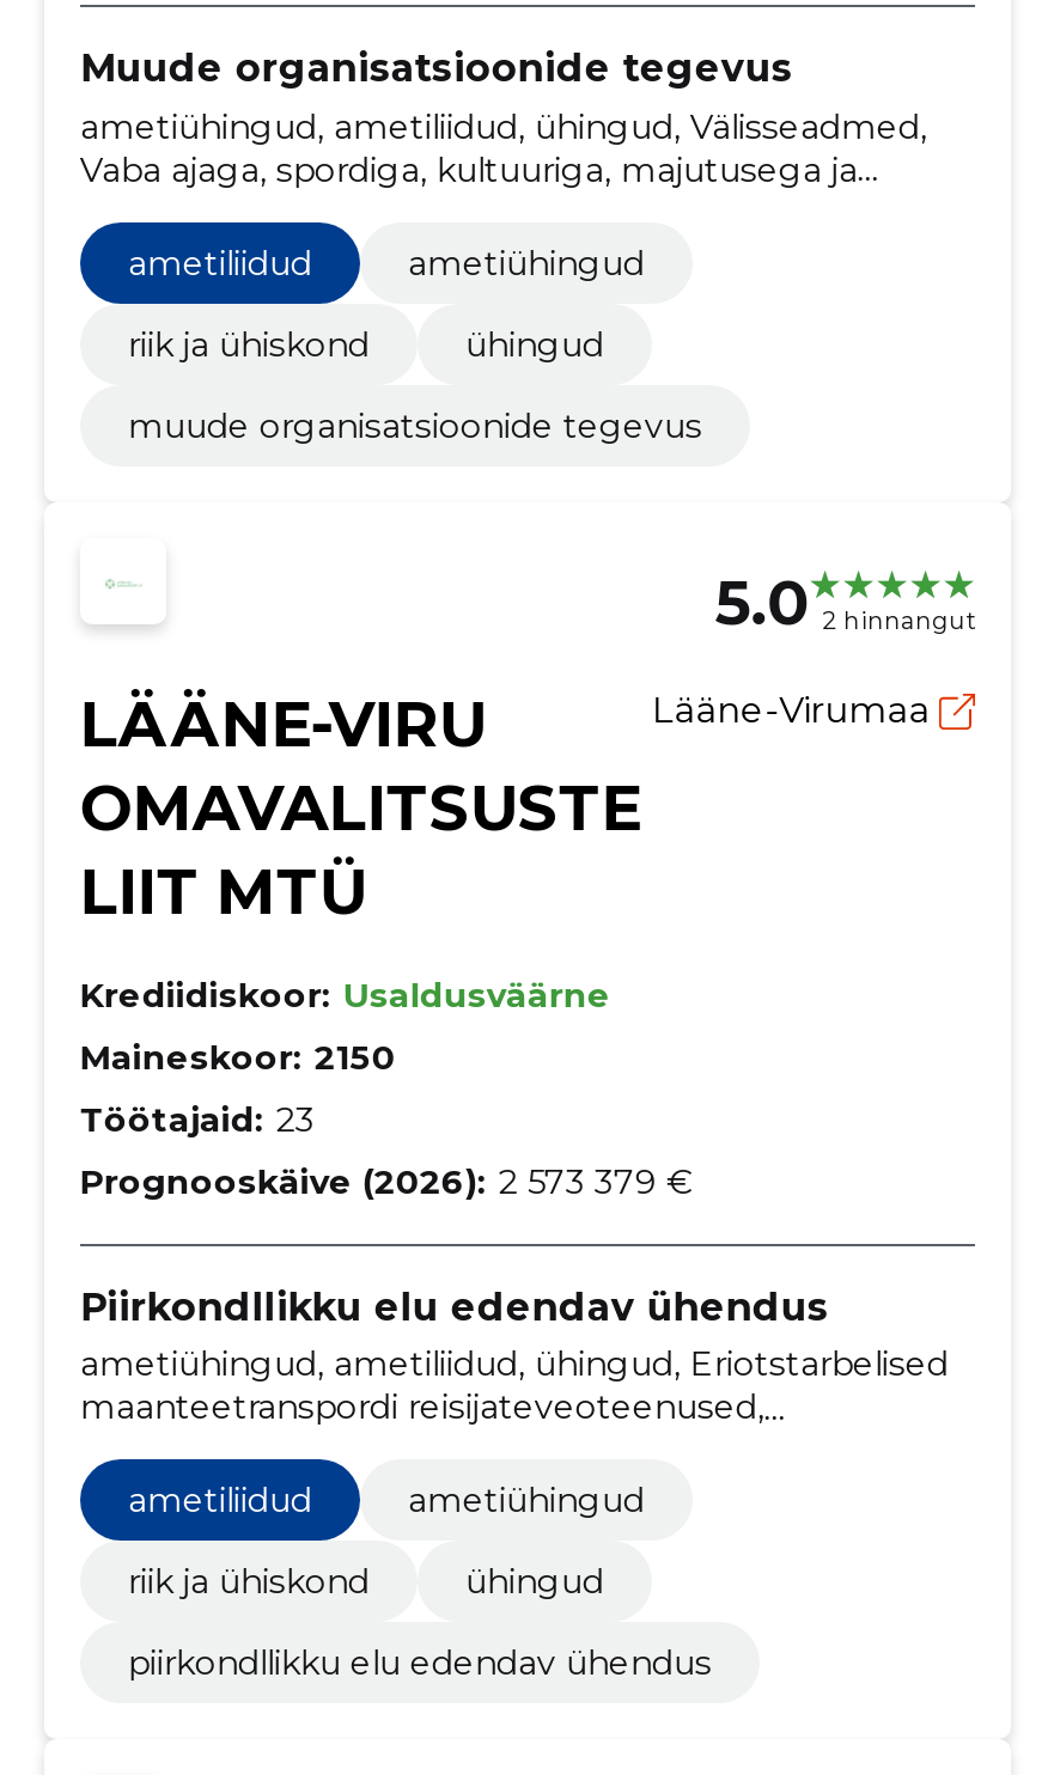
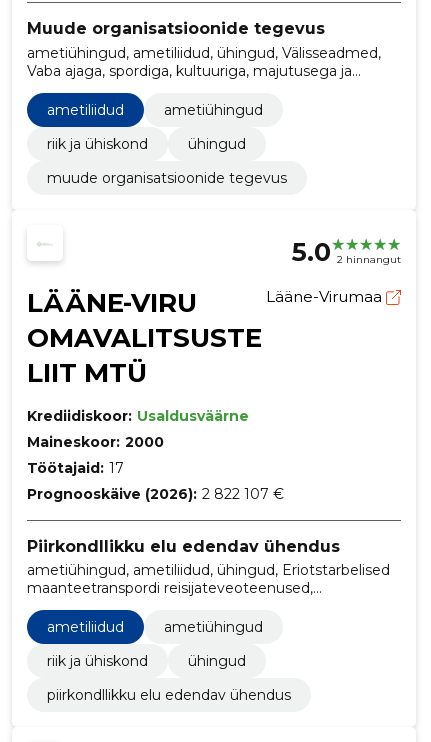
[80,1035,396,1078] Maineskoor: 2150 -> [27,433,164,451] Maineskoor: 2000
[80,1097,314,1140] Töötajaid: 23 -> [27,459,124,477] Töötajaid: 17
[80,1159,692,1202] Prognooskäive (2026): 2 573 379 € -> [27,485,284,503] Prognooskäive (2026): 2 822 107 €

